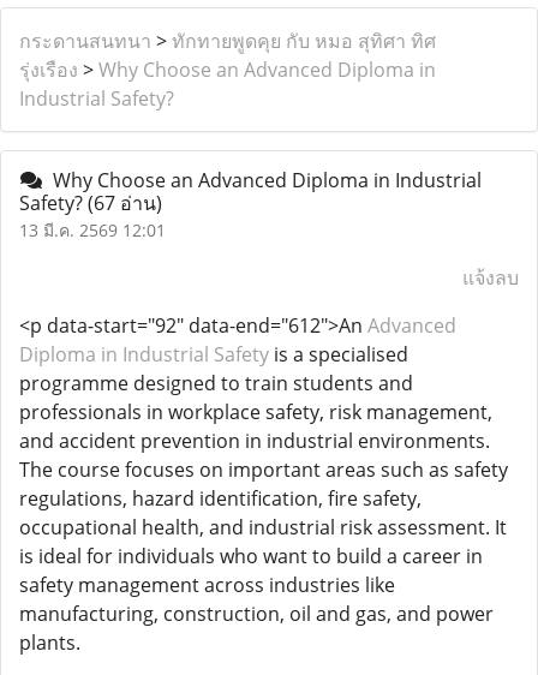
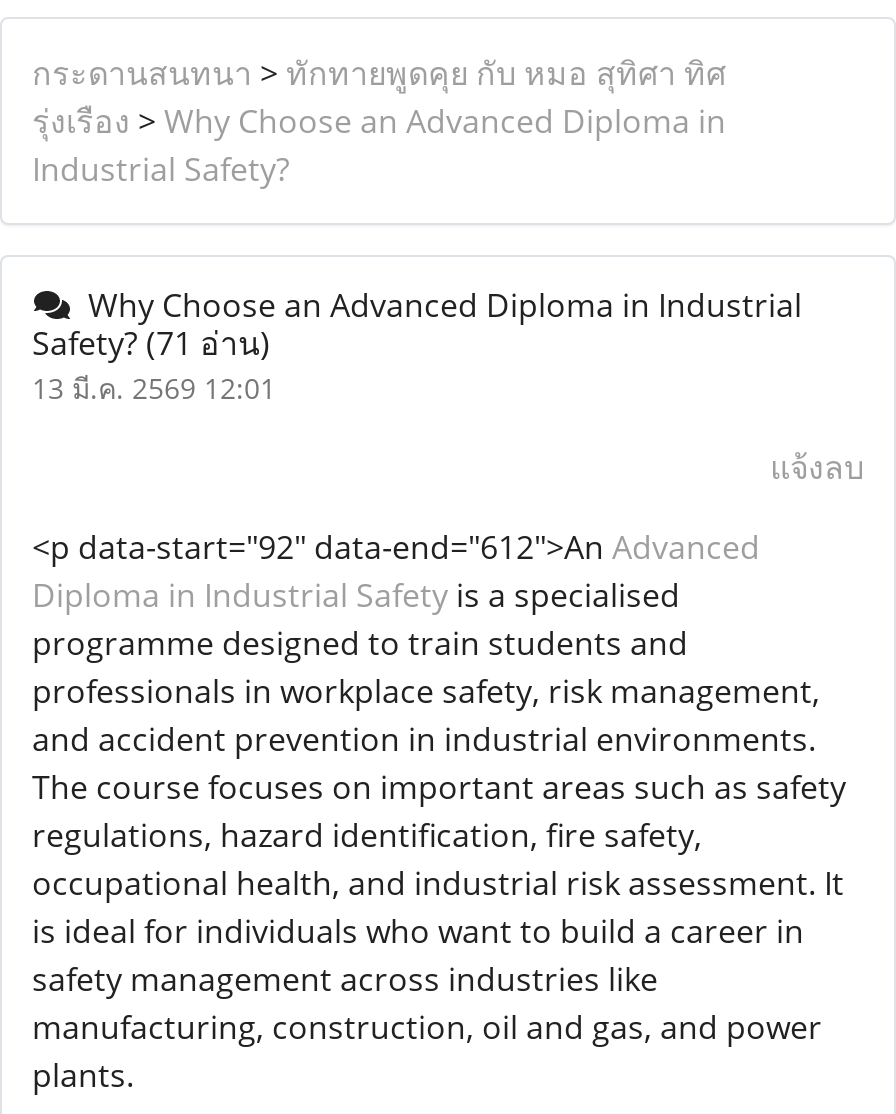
[19,190,162,216] Safety?(67 อ่าน) -> [32,321,270,365] Safety?(71 อ่าน)

